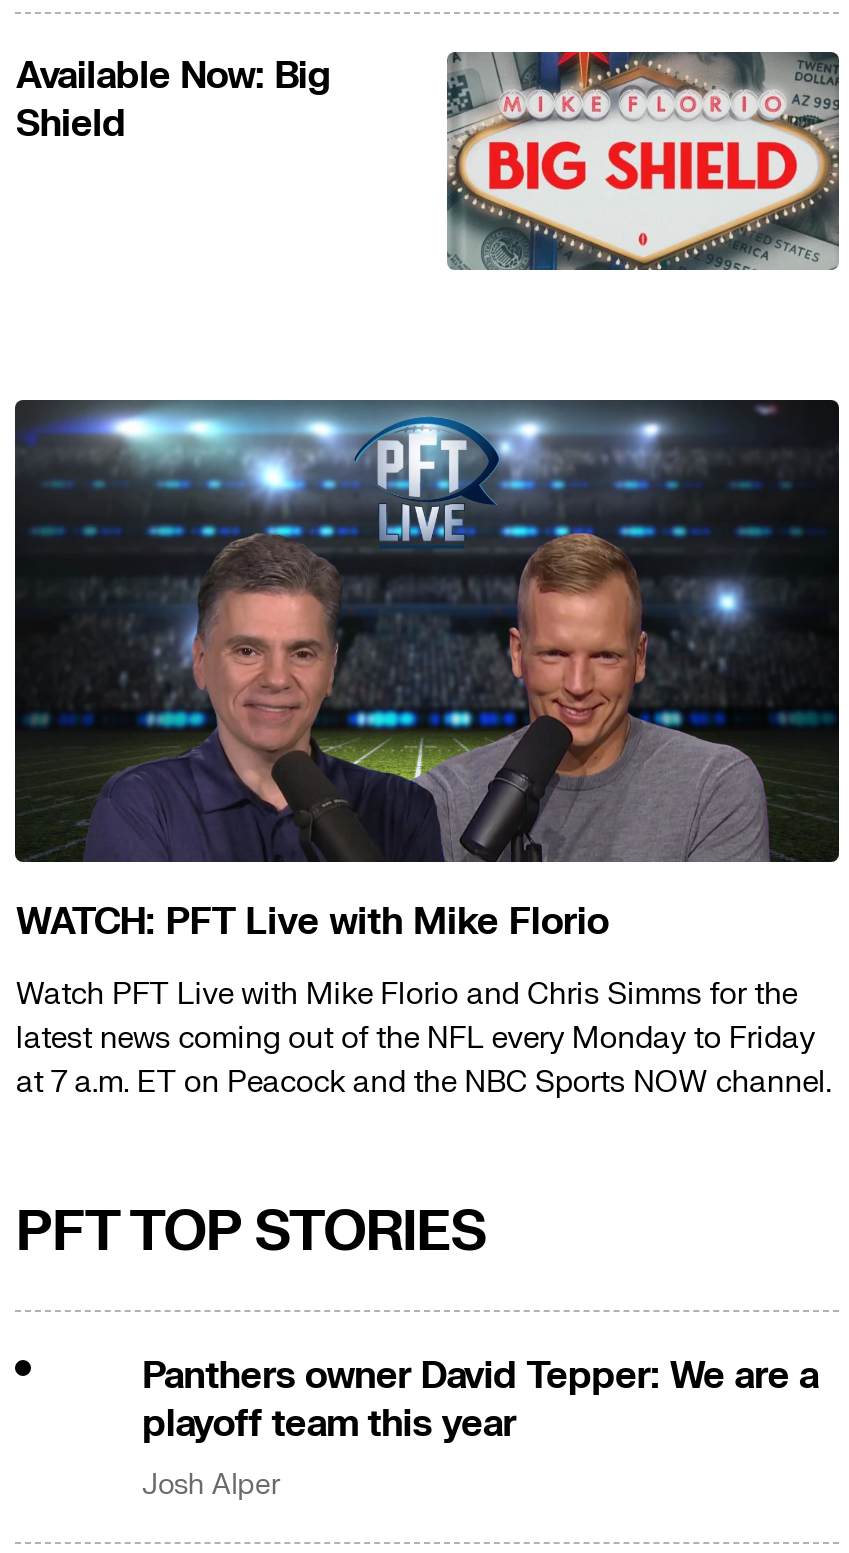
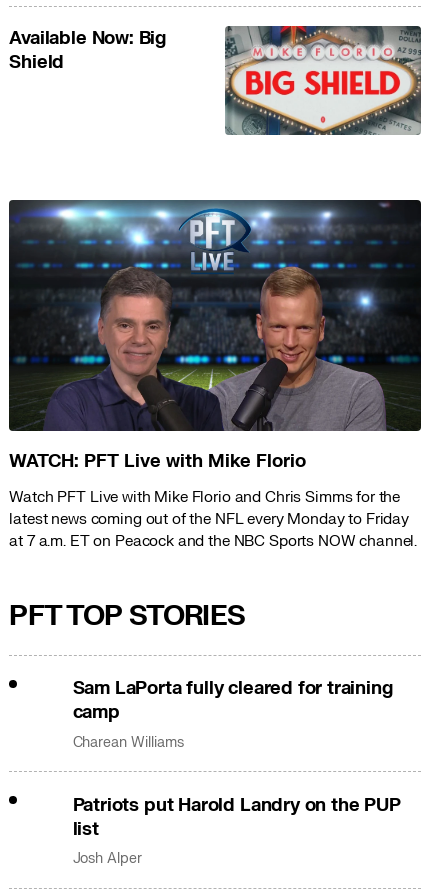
[142,1353,818,1449] Panthers owner David Tepper: We are a | playoff team this year -> [72,676,401,841] Sam LaPorta fully cleared for training | camp | Charean Williams | Patriots put Harold Landry on the PUP | list

